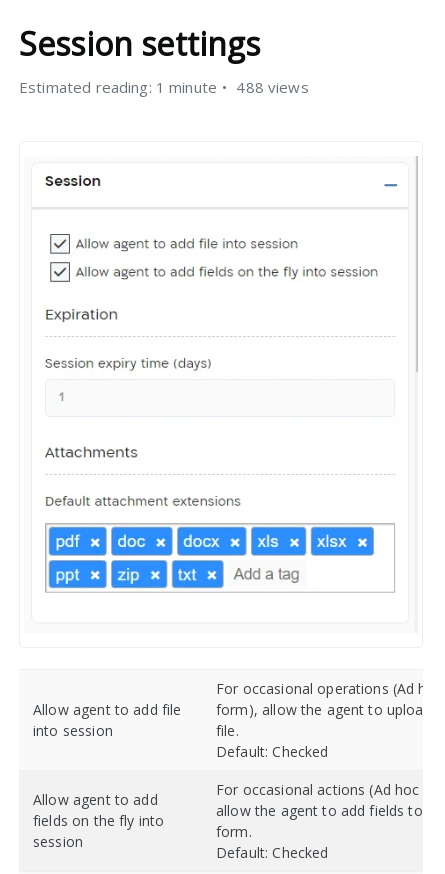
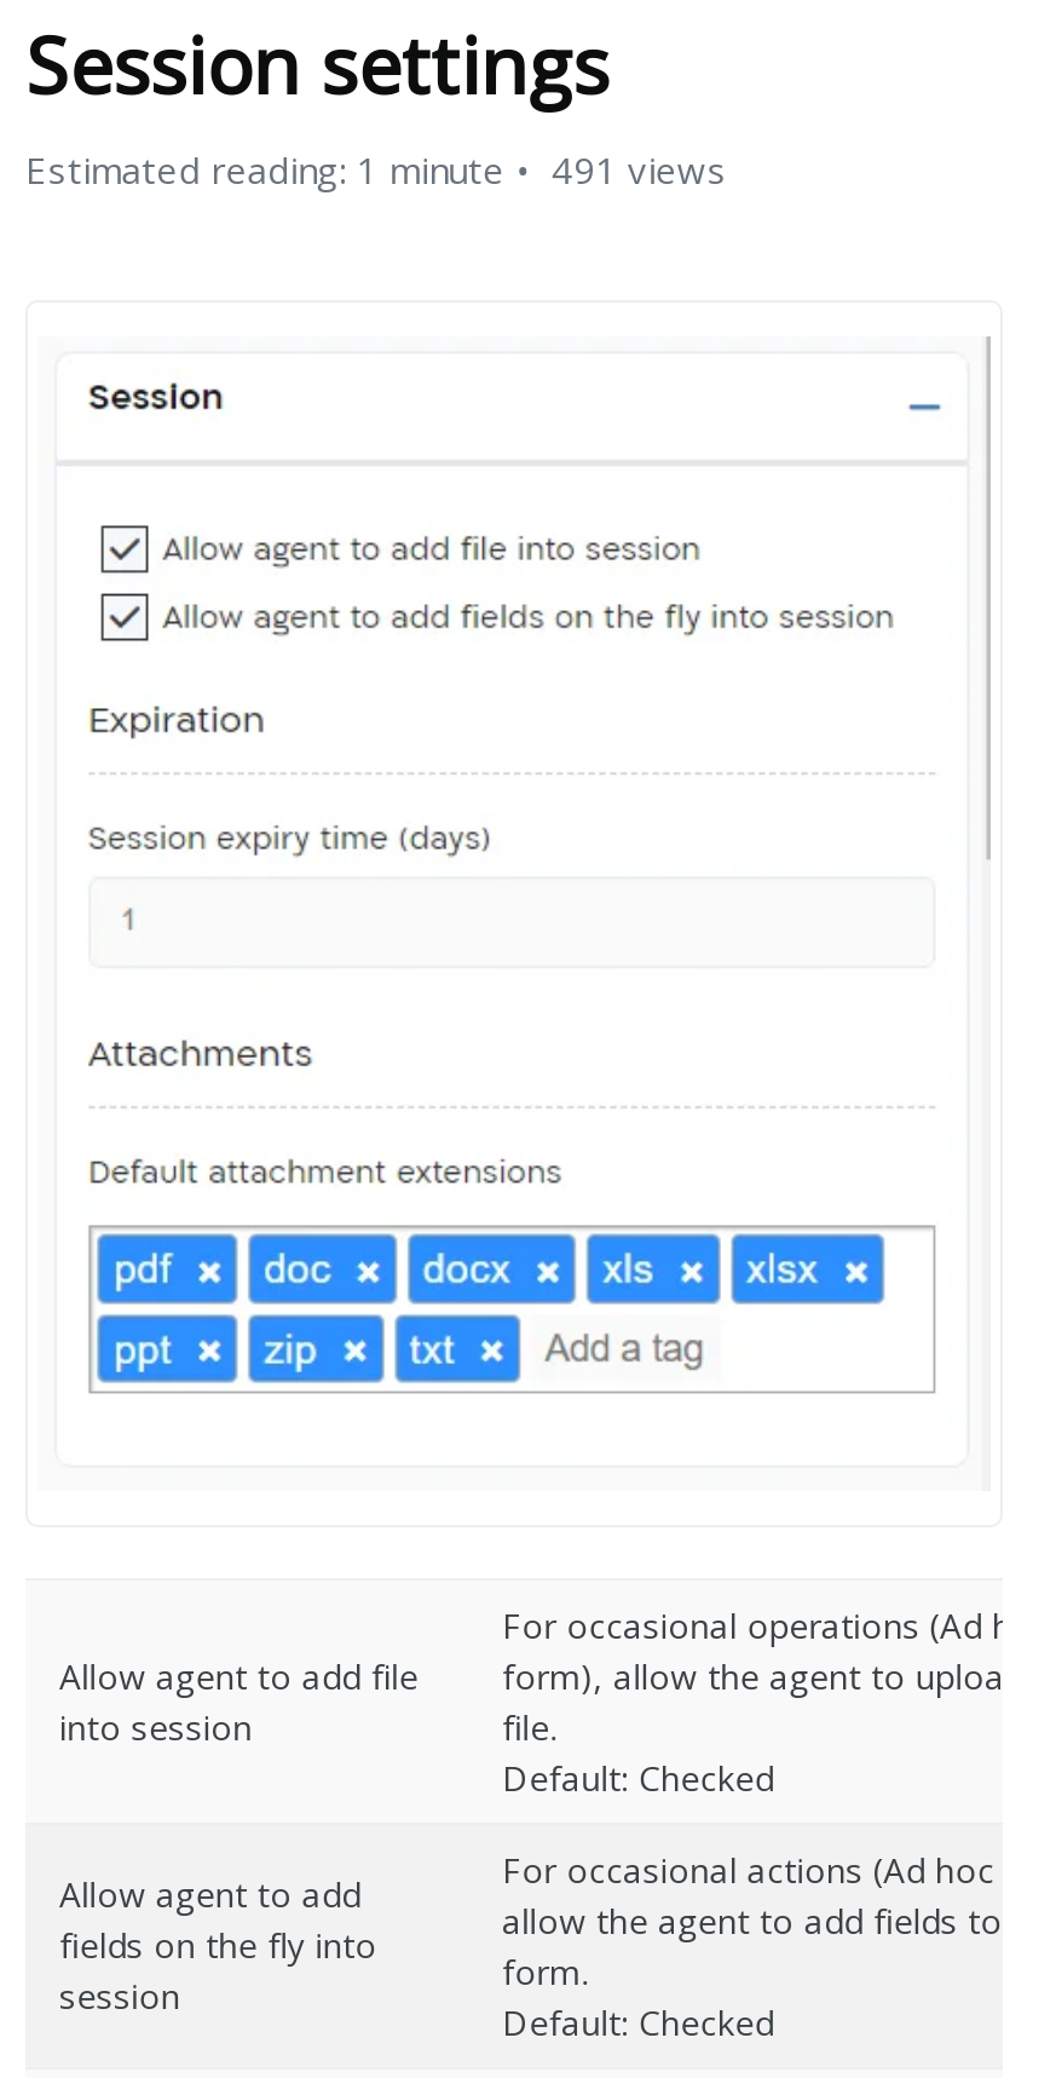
[19,77,309,97] Estimated reading: 1 minute 488 views -> [25,145,726,194] Estimated reading: 1 minute 491 views

